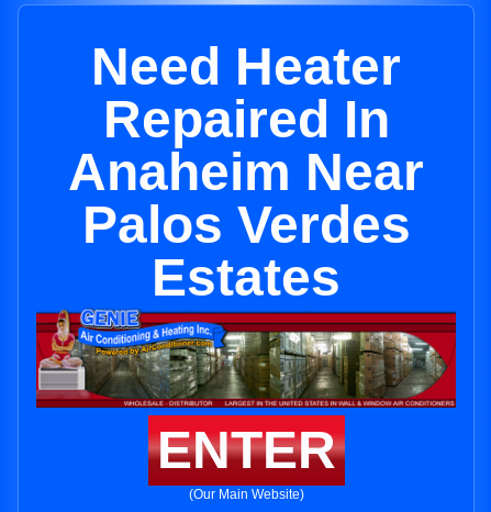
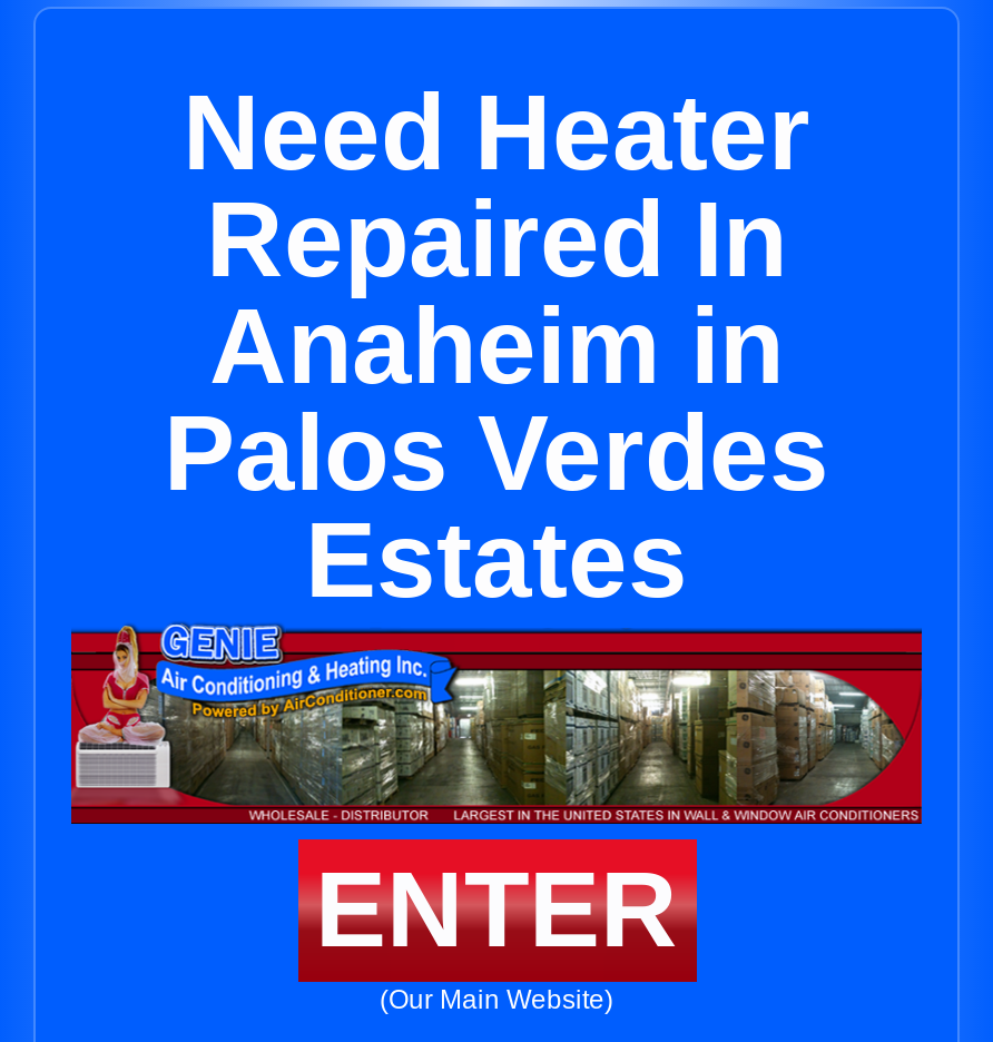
[68,143,424,201] Anaheim Near -> [209,287,784,405] Anaheim in

